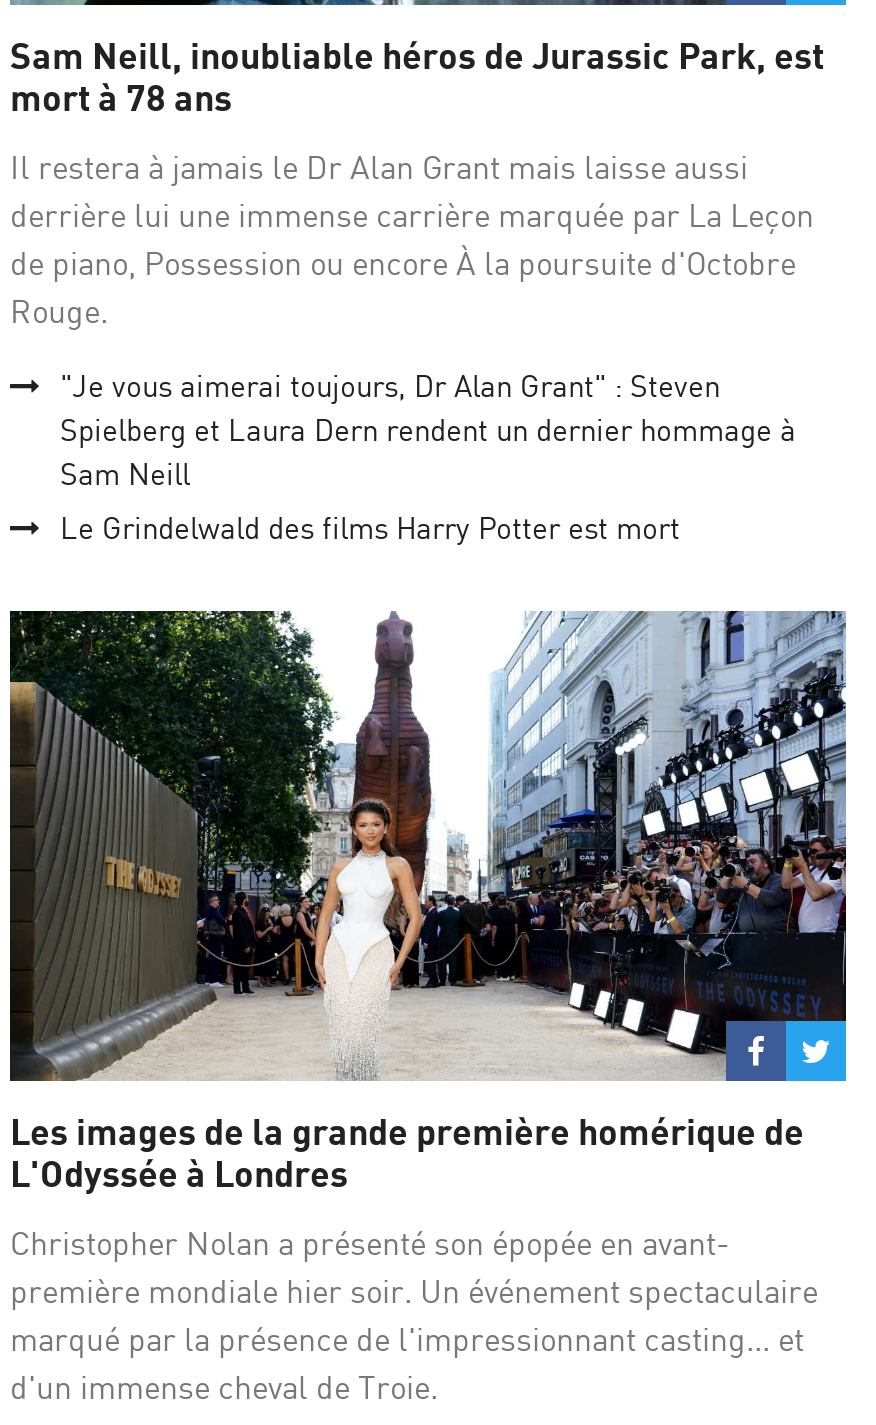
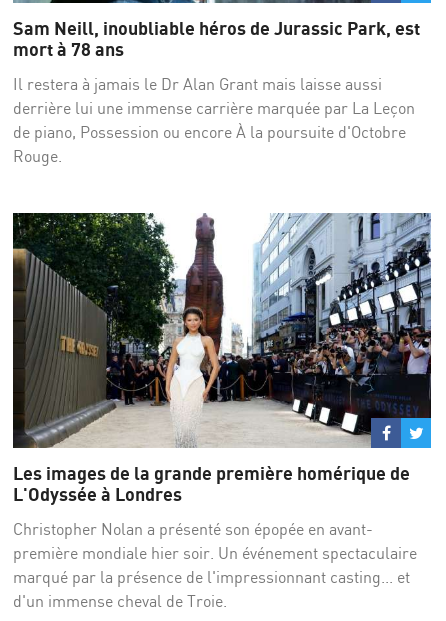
[60,368,796,548] "Je vous aimerai toujours, Dr Alan Grant" : Steven | Spielberg et Laura Dern rendent un dernier hommage à | Sam Neill | Le Grindelwald des films Harry Potter est mort -> none

